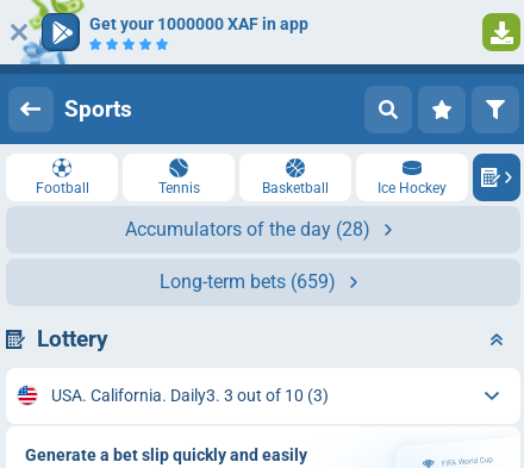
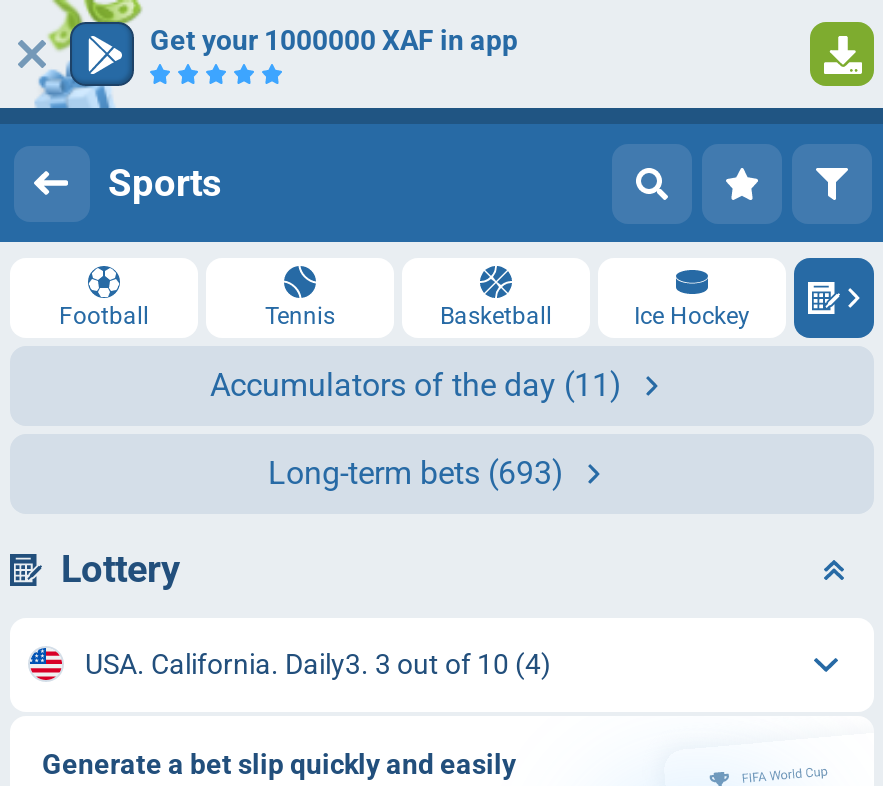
[125,218,370,241] Accumulators of the day (28) -> [210,366,622,404] Accumulators of the day (11)
[160,270,336,293] Long-term bets (659) -> [268,454,564,492] Long-term bets (693)
[51,386,328,405] USA. California. Daily3. 3 out of 10 (3) -> [85,648,551,680] USA. California. Daily3. 3 out of 10 (4)

